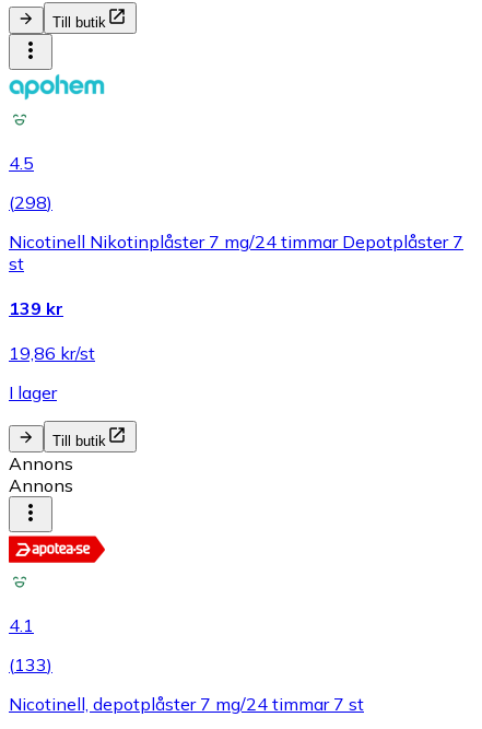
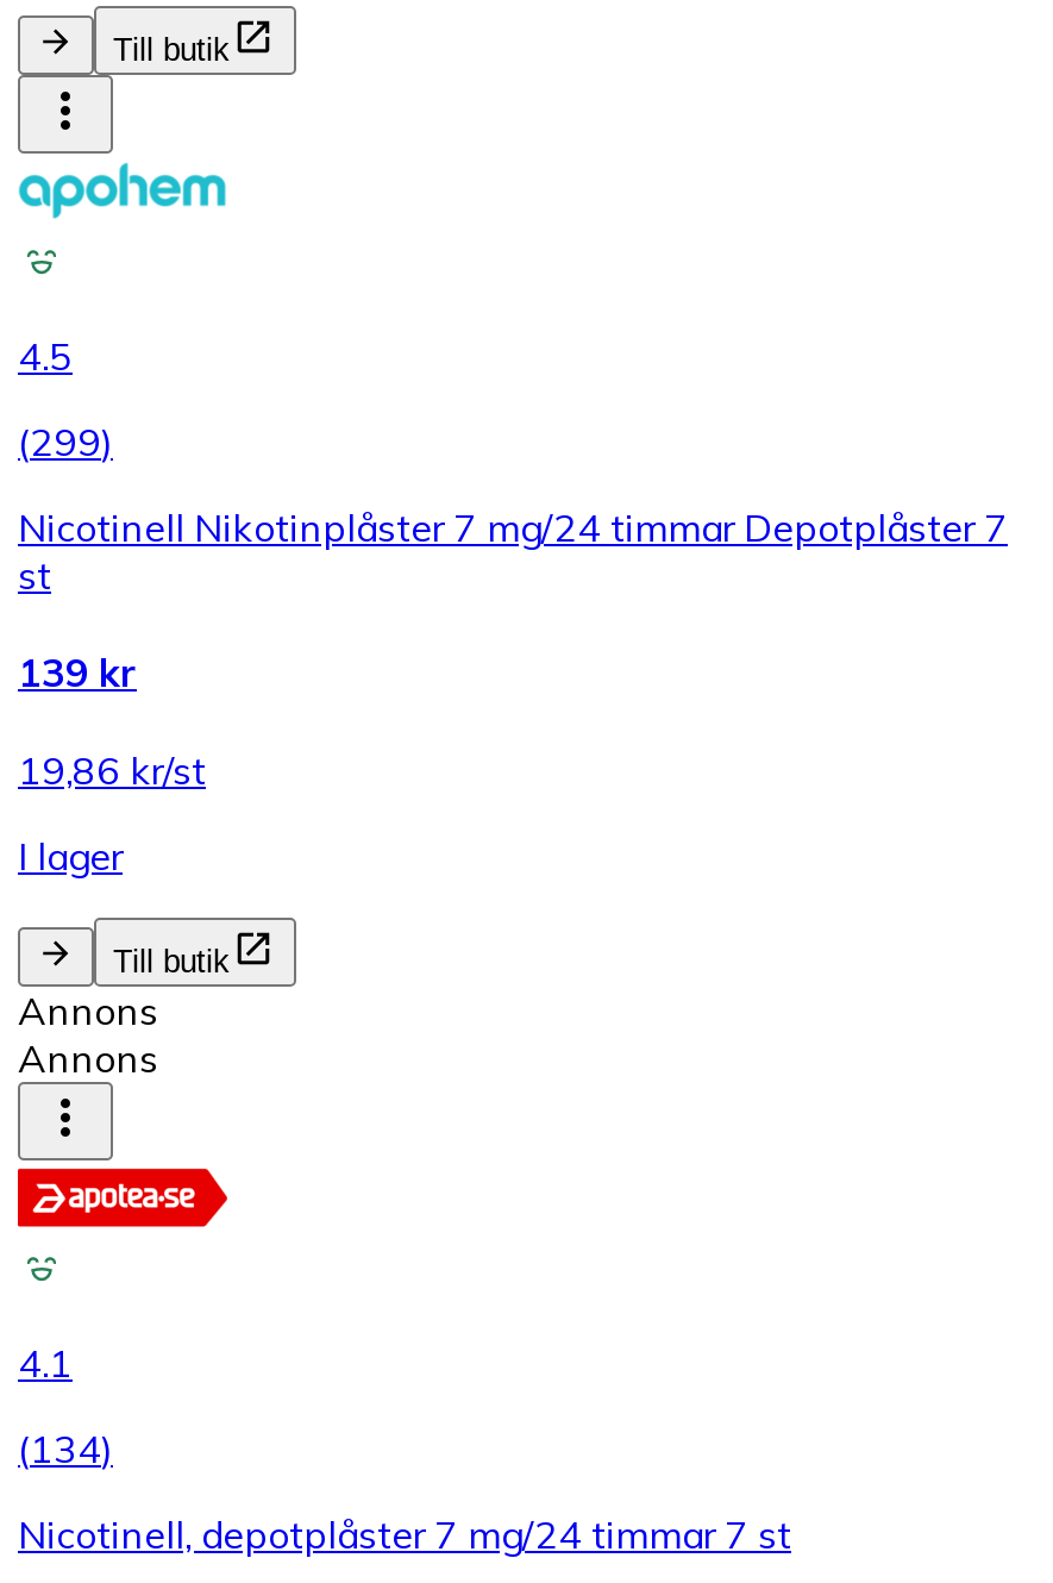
[9,191,52,213] (298) -> [18,418,113,465] (299)
[9,654,52,676] (133) -> [18,1426,113,1473] (134)

